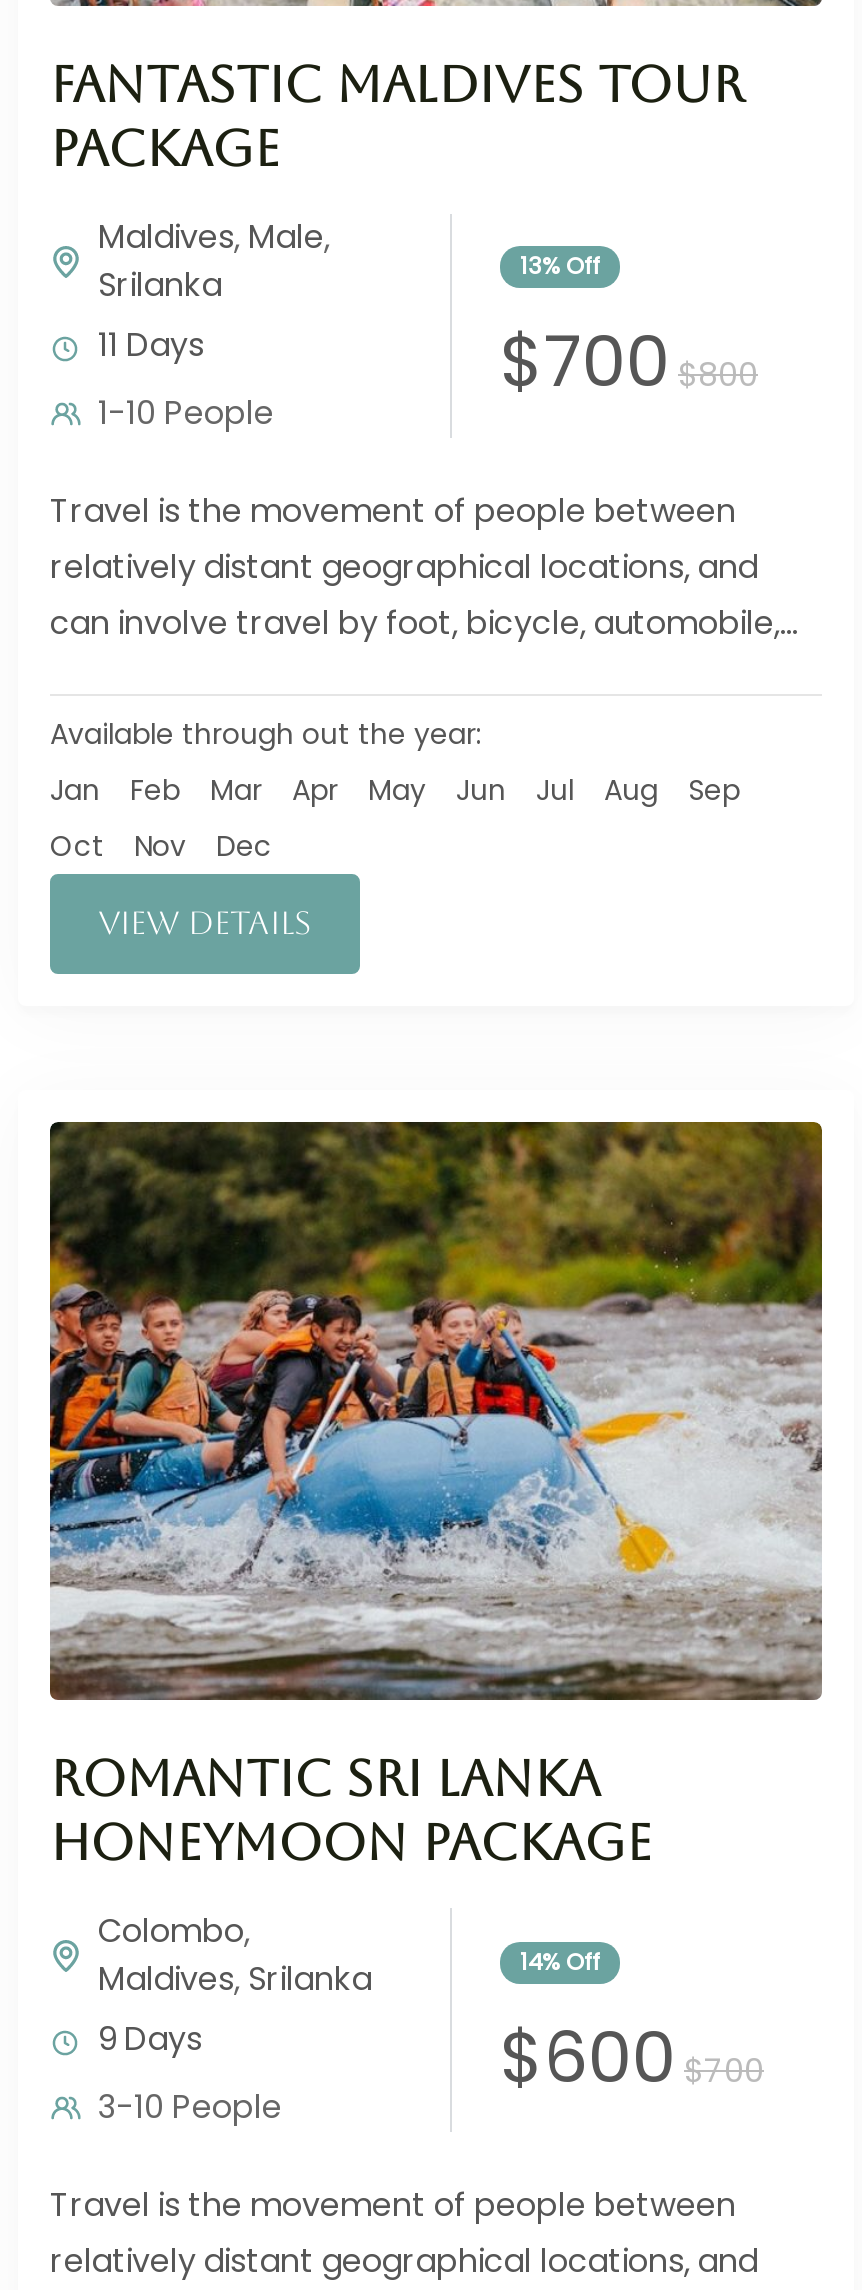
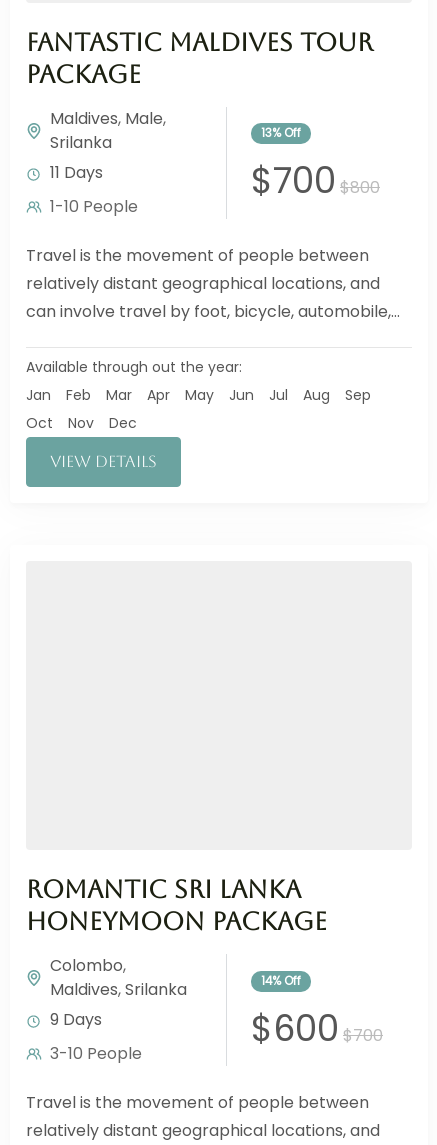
[48,1120,824,1702] [image] -> none

